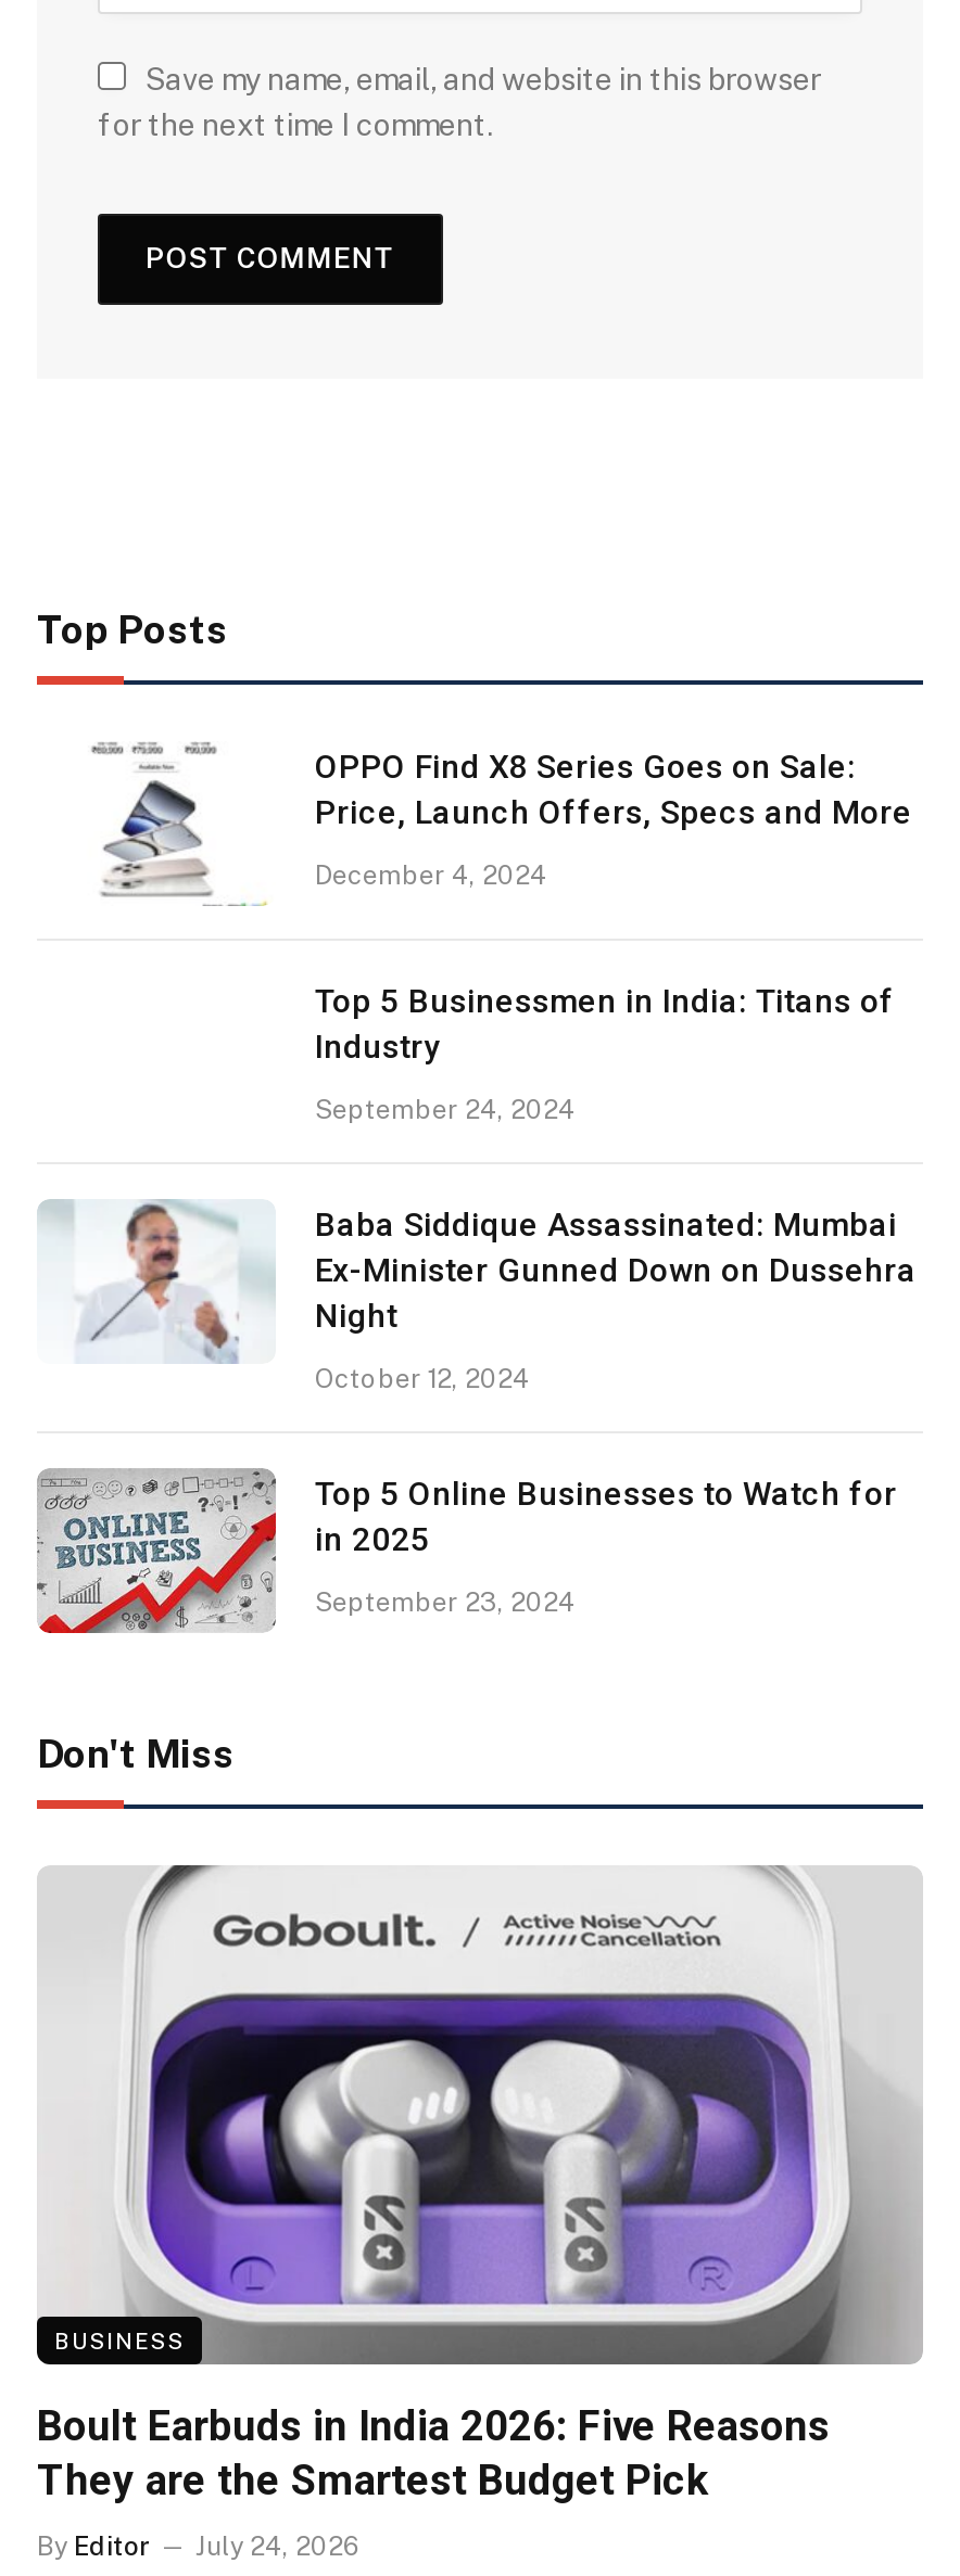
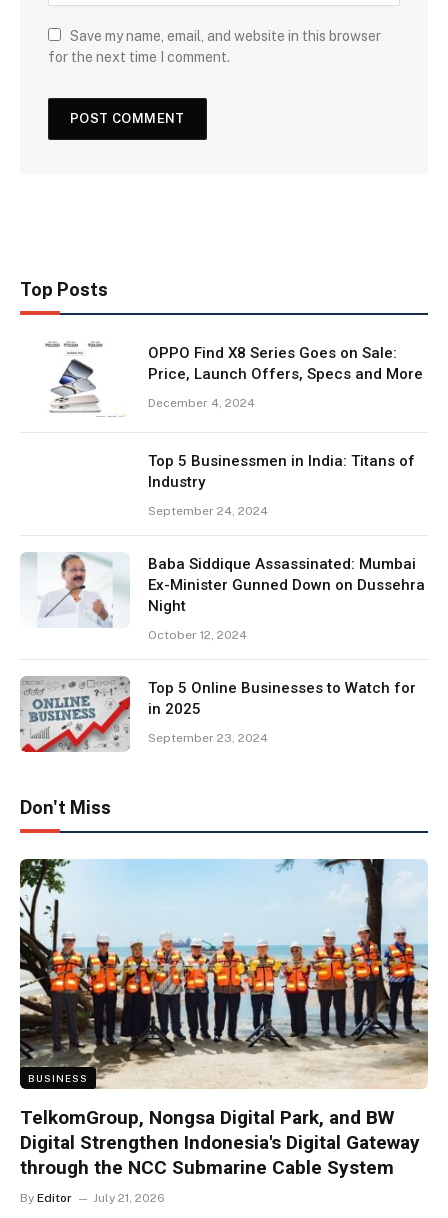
[37,1863,923,2504] [image] | Boult Earbuds in India 2026: Five Reasons | They are the Smartest Budget Pick -> [19,858,429,1178] [image] | TelkomGroup, Nongsa Digital Park, and BW | Digital Strengthen Indonesia's Digital Gateway | through the NCC Submarine Cable System
[37,2530,361,2561] By Editor July 24, 2026 -> [20,1190,165,1204] By Editor July 21, 2026

